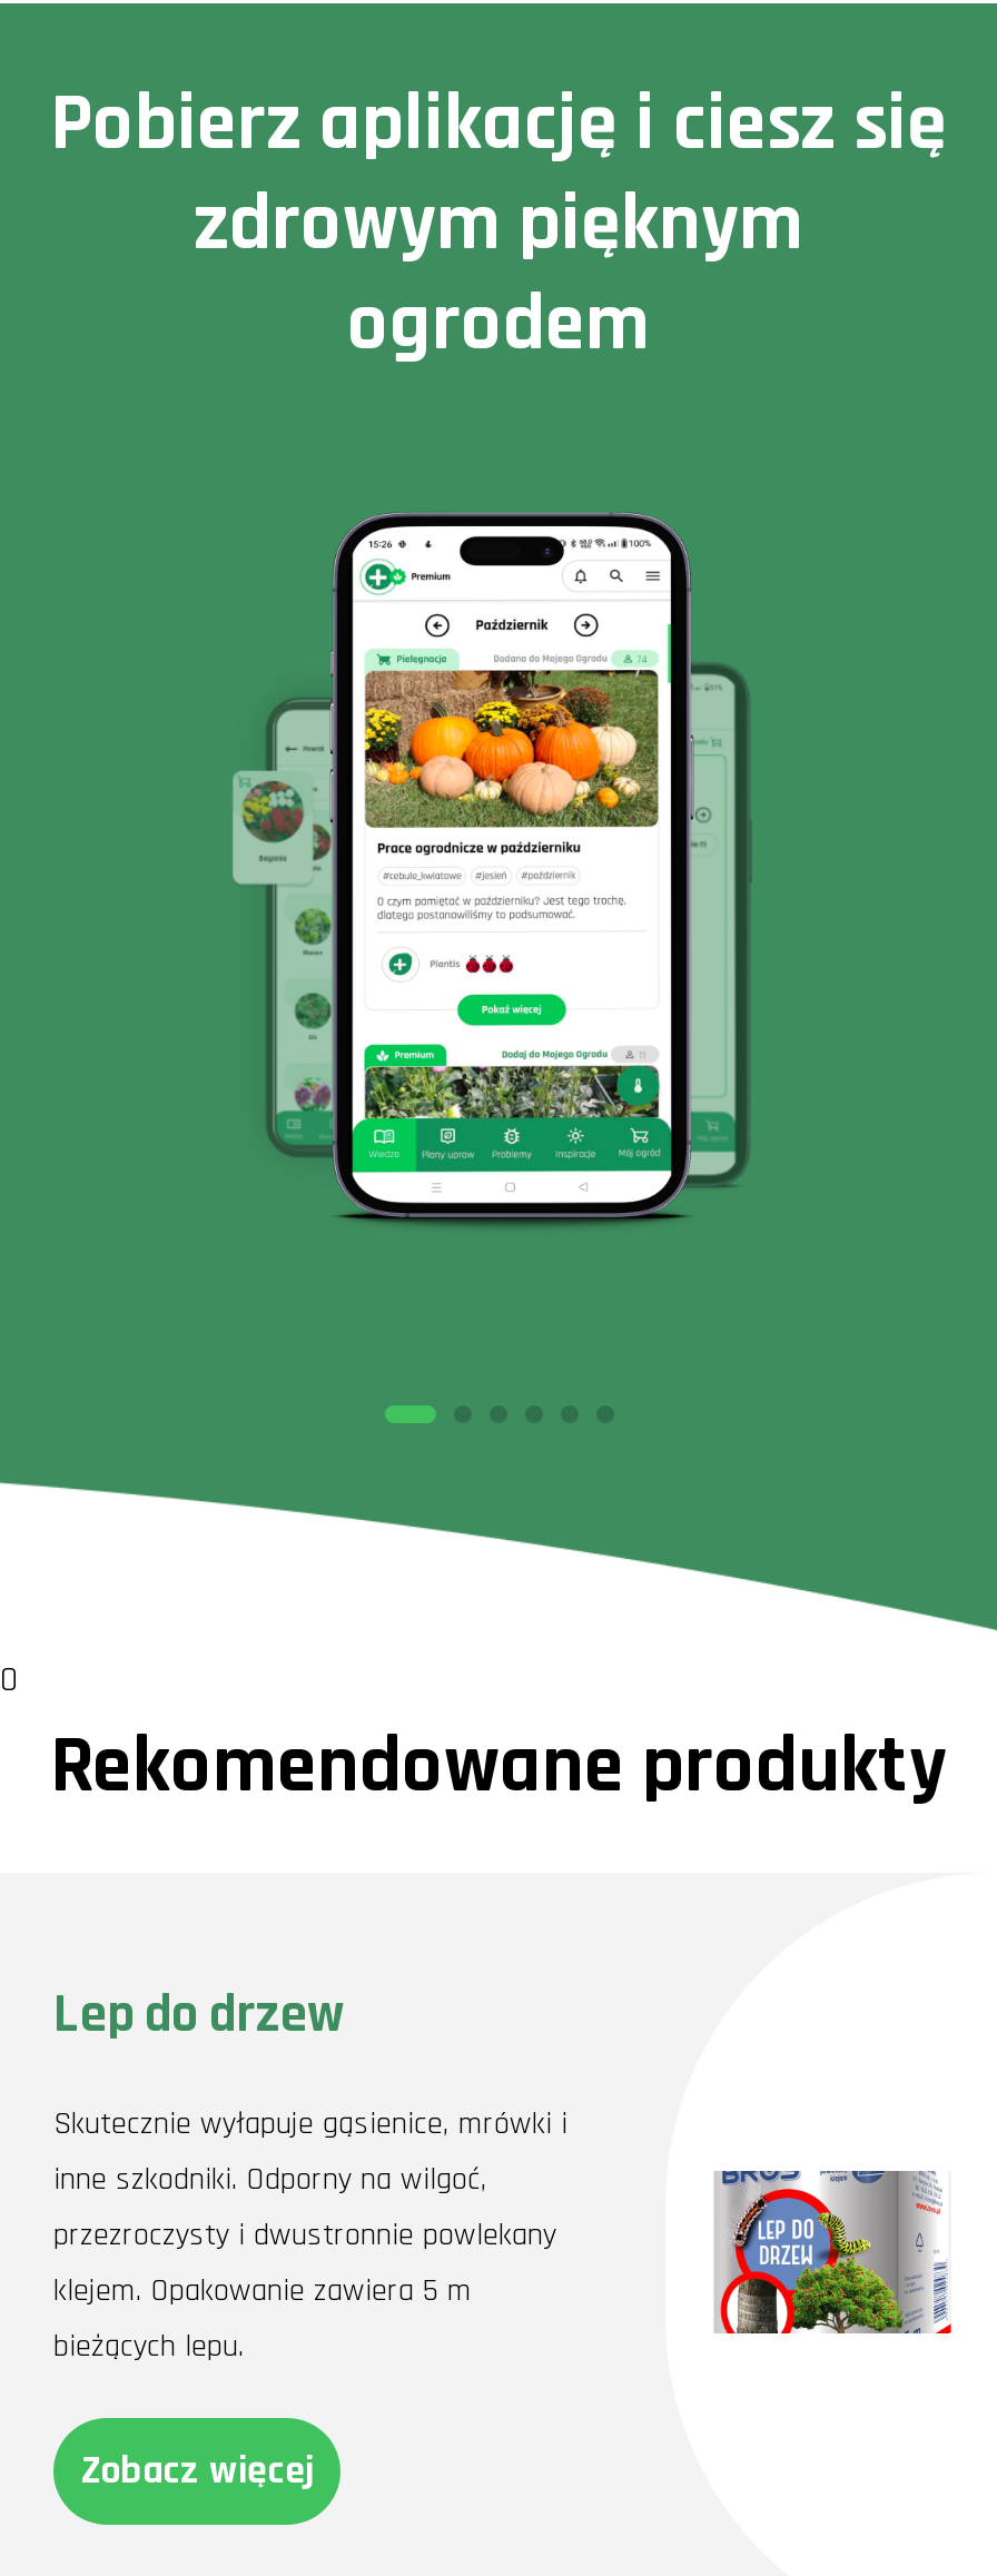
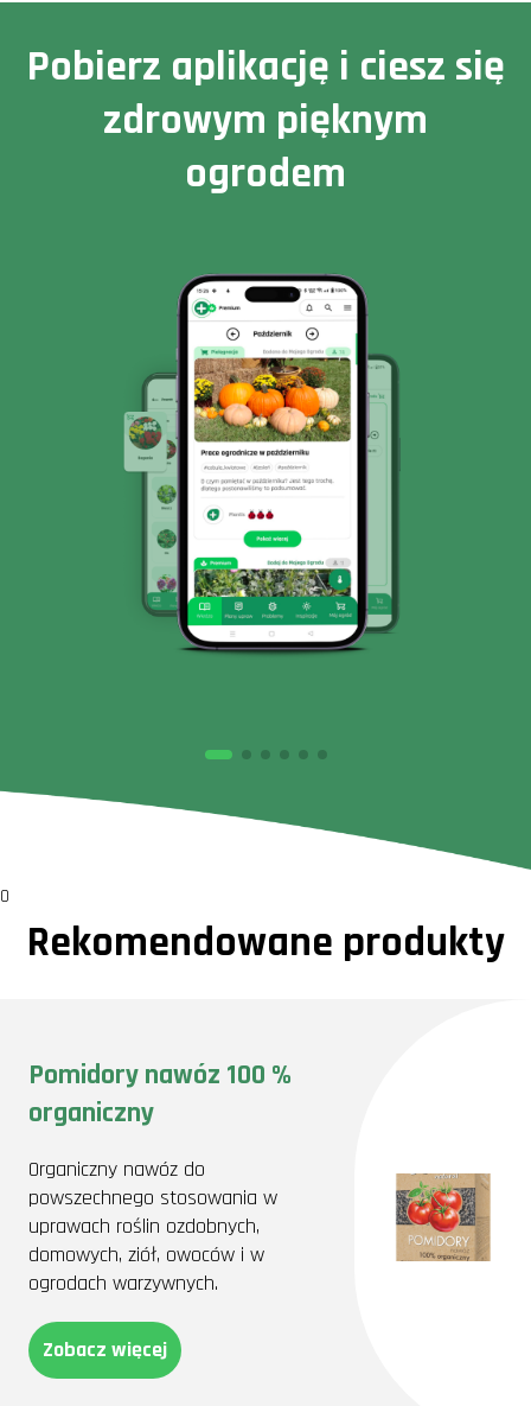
[53,1982,345,2049] Lep do drzew -> [28,1057,292,1131] Pomidory nawóz 100 % | organiczny
[53,2104,567,2367] Skutecznie wyłapuje gąsienice, mrówki i | inne szkodniki. Odporny na wilgoć, | przezroczysty i dwustronnie powlekany | klejem. Opakowanie zawiera 5 m | bieżących lepu. -> [28,1156,277,1297] Organiczny nawóz do | powszechnego stosowania w | uprawach roślin ozdobnych, | domowych, ziół, owoców i w | ogrodach warzywnych.
[714,2169,952,2336] [image] -> [382,1172,504,1262] [image]

